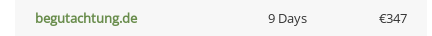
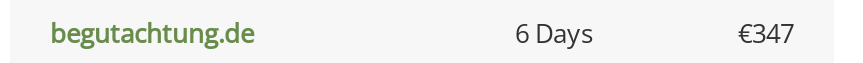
[267,9,306,27] 9 Days -> [515,15,593,51] 6 Days

